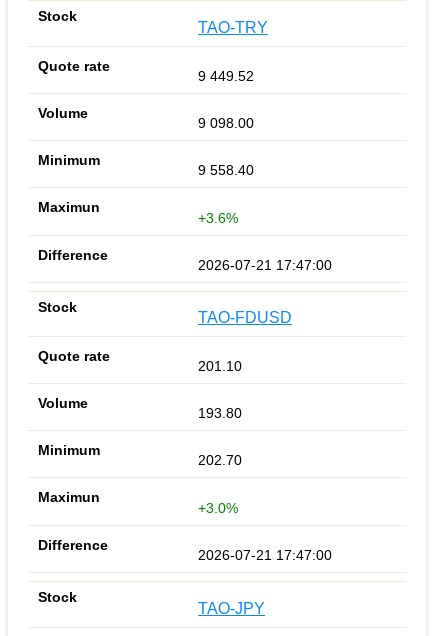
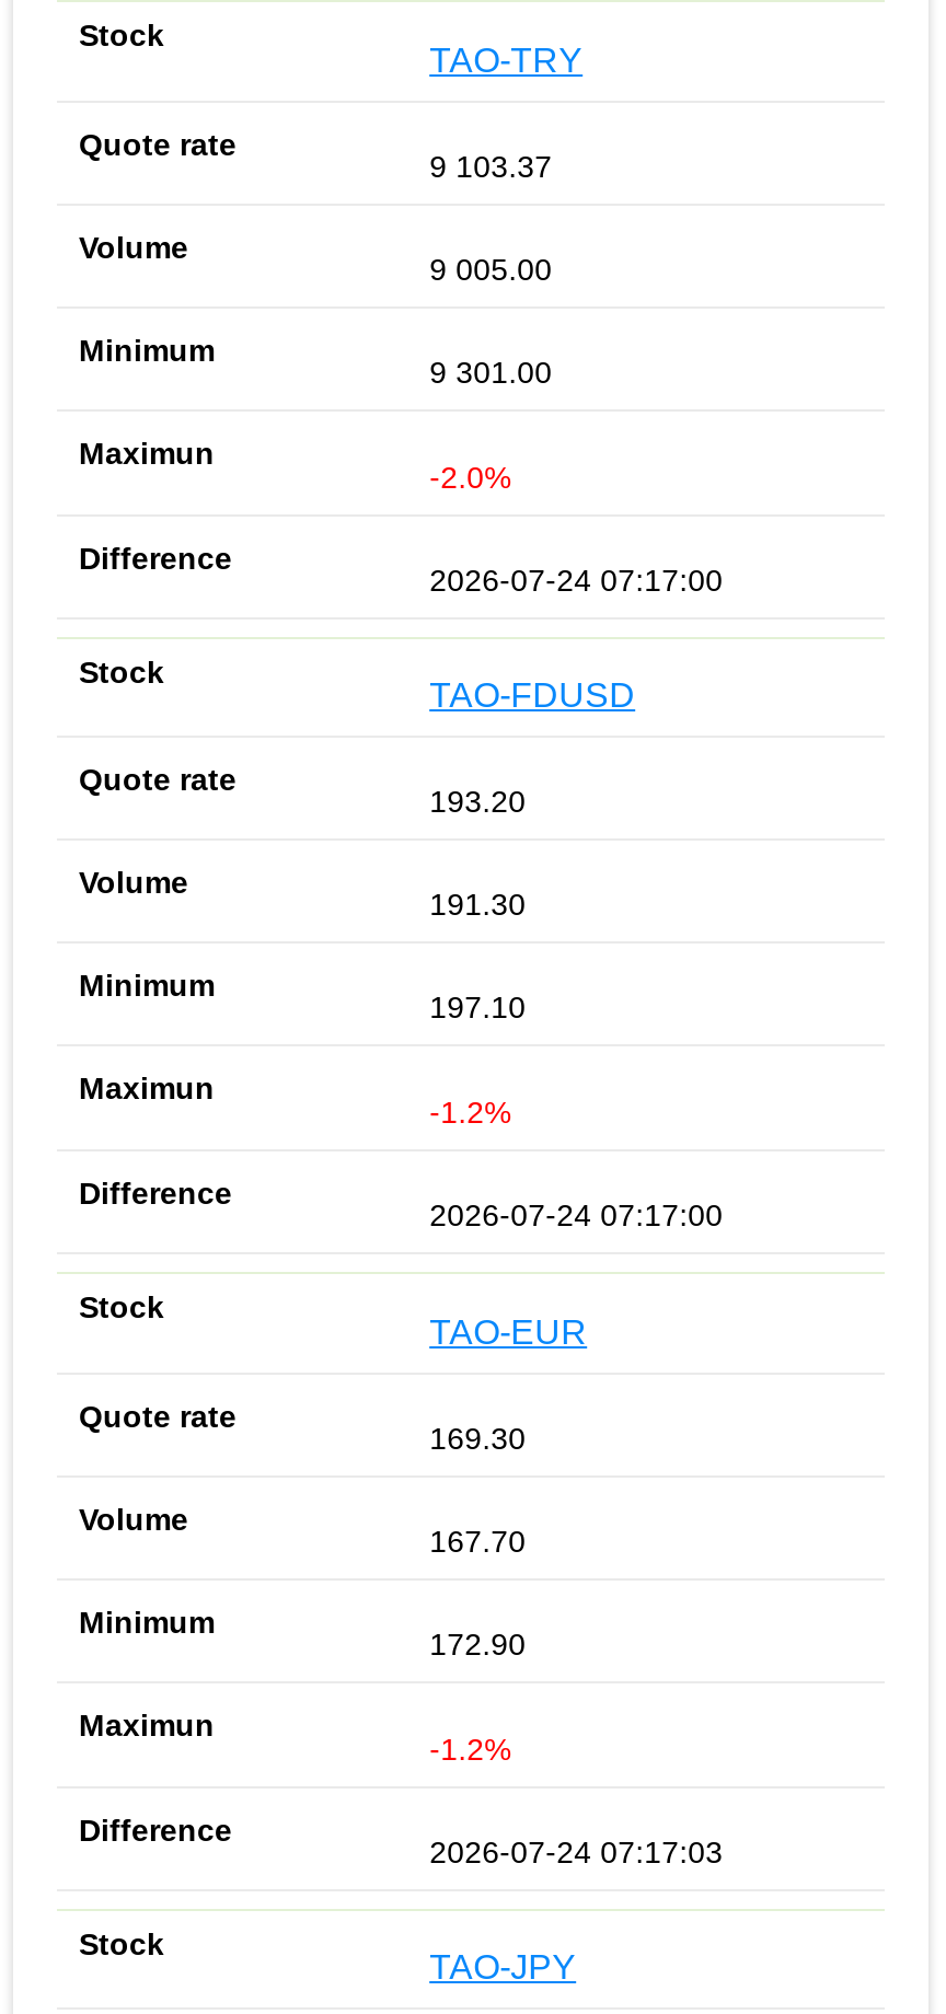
[198,68,254,84] 9 449.52 -> [429,148,552,183] 9 103.37
[198,115,254,131] 9 098.00 -> [429,251,552,286] 9 005.00
[198,162,254,178] 9 558.40 -> [429,354,552,389] 9 301.00
[198,210,238,226] +3.6% -> [429,459,510,495] -2.0%
[198,257,332,273] 2026-07-21 17:47:00 -> [429,562,723,597] 2026-07-24 07:17:00
[198,358,332,563] 201.10 | 193.80 | 202.70 | +3.0% | 2026-07-21 17:47:00 -> [429,784,723,1870] 193.20 | 191.30 | 197.10 | -1.2% | 2026-07-24 07:17:00 | TAO-EUR | 169.30 | 167.70 | 172.90 | -1.2% | 2026-07-24 07:17:03

